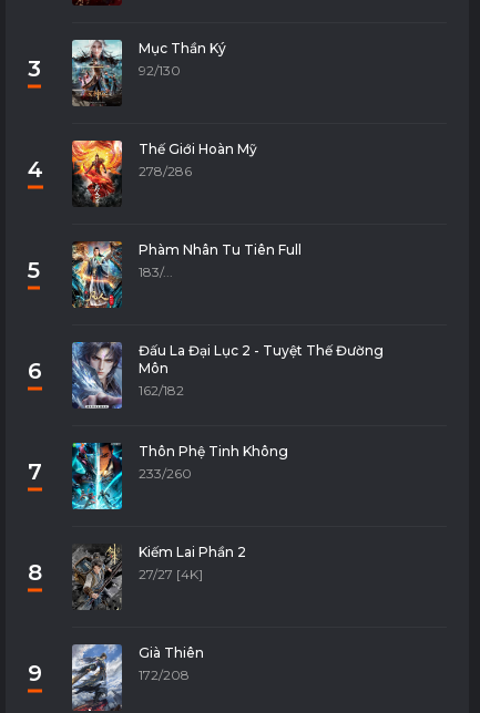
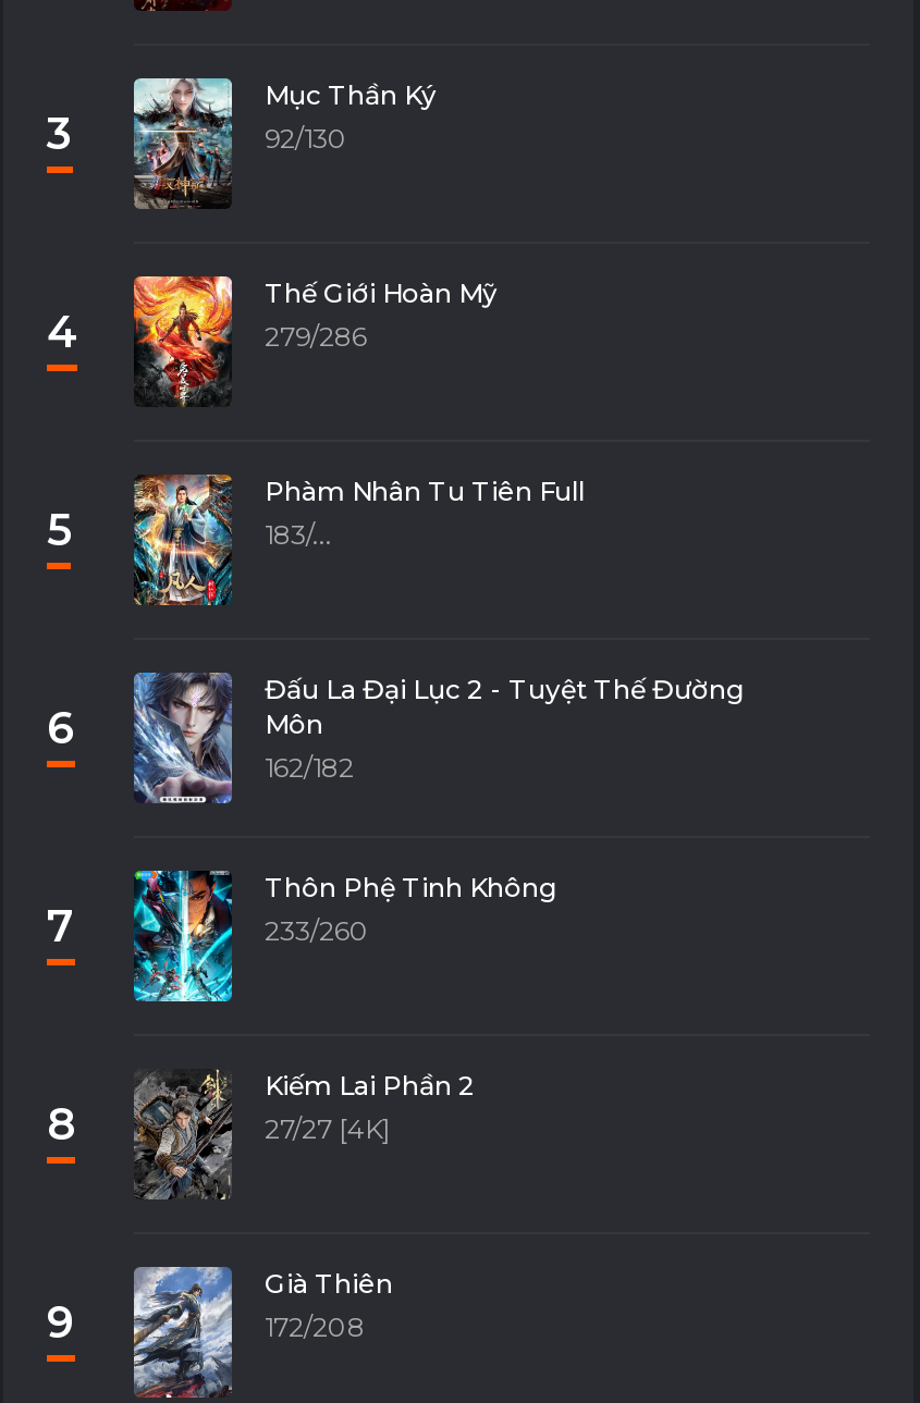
[139,163,192,179] 278/286 -> [265,320,367,352] 279/286

